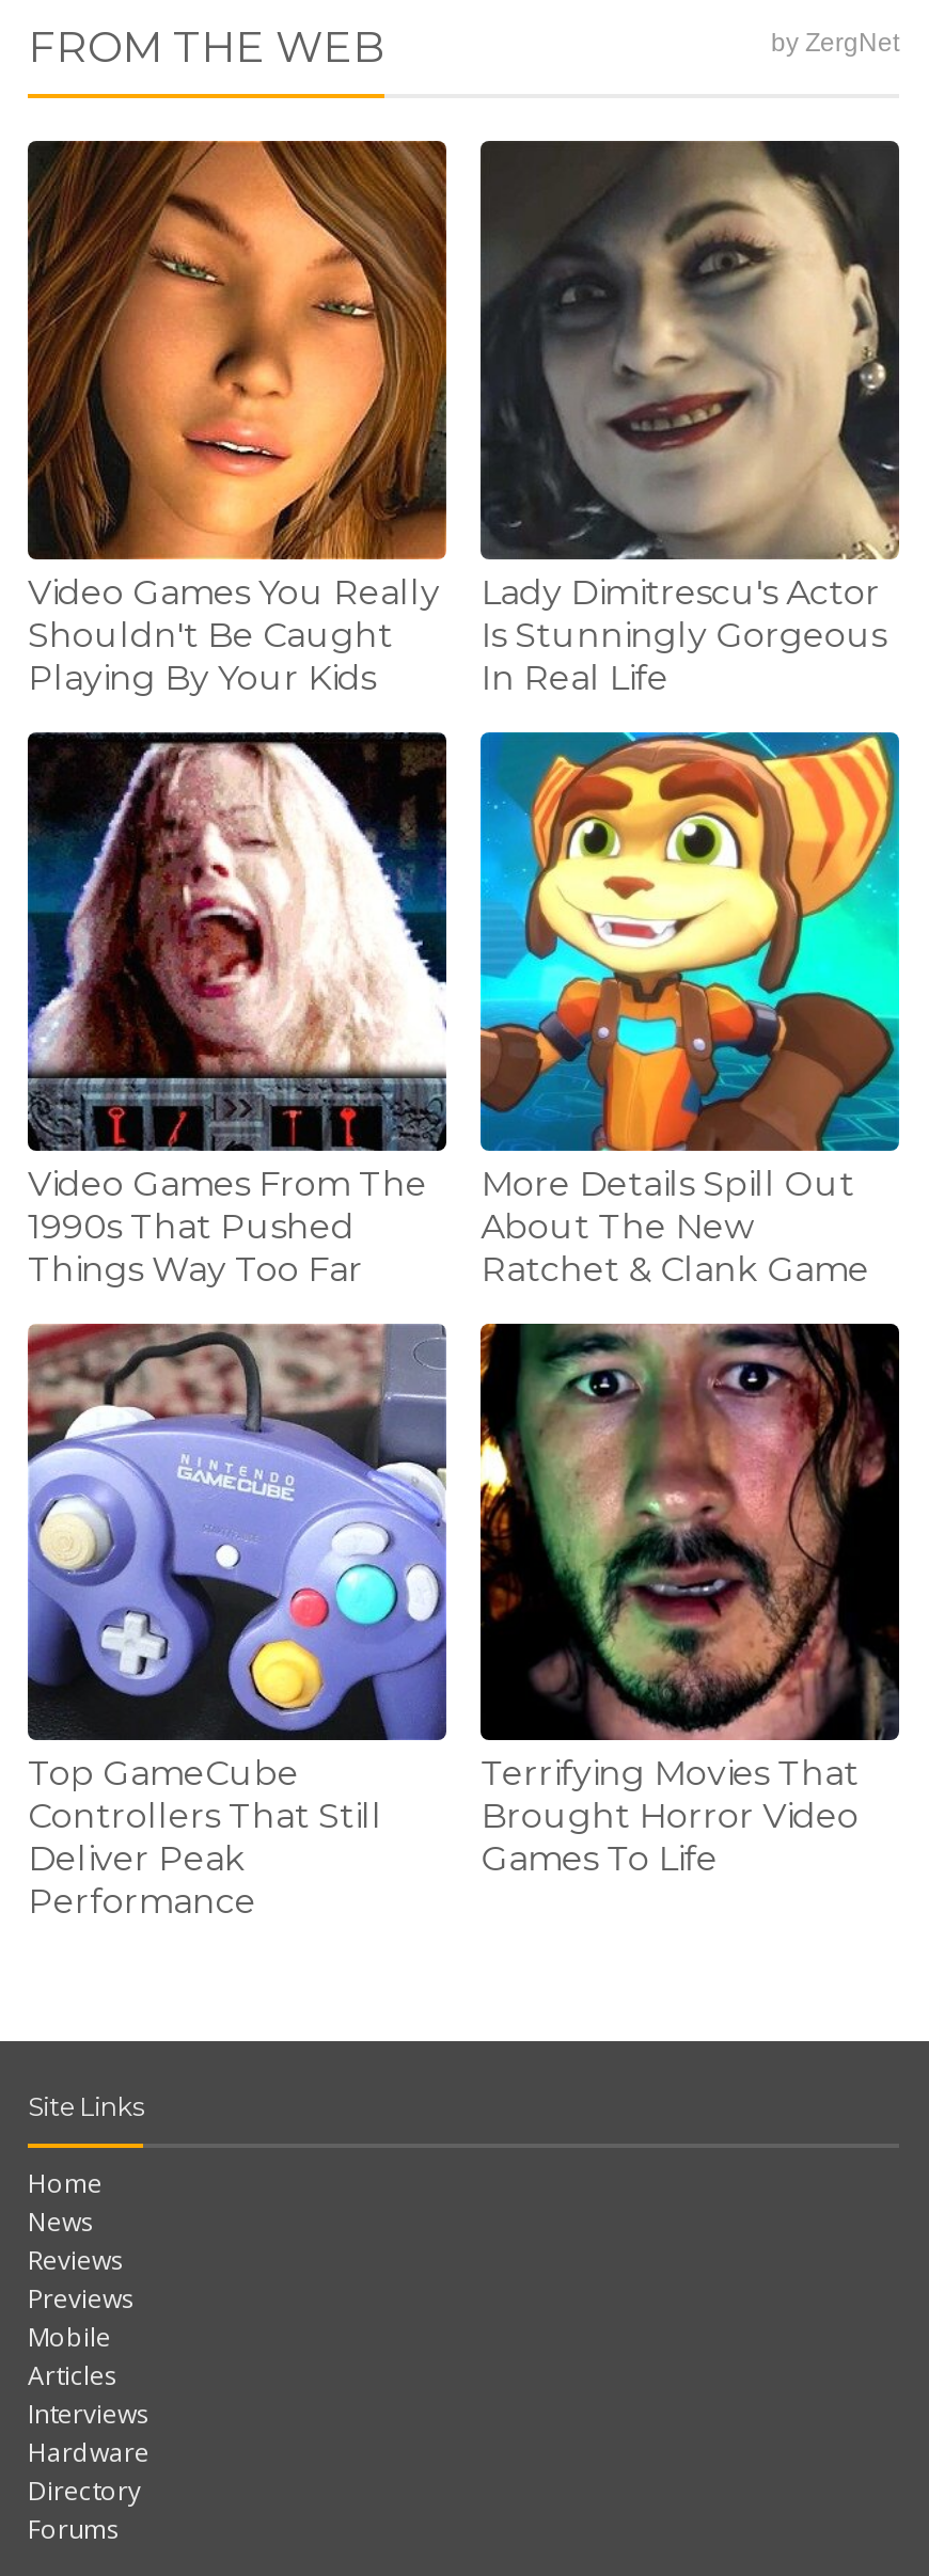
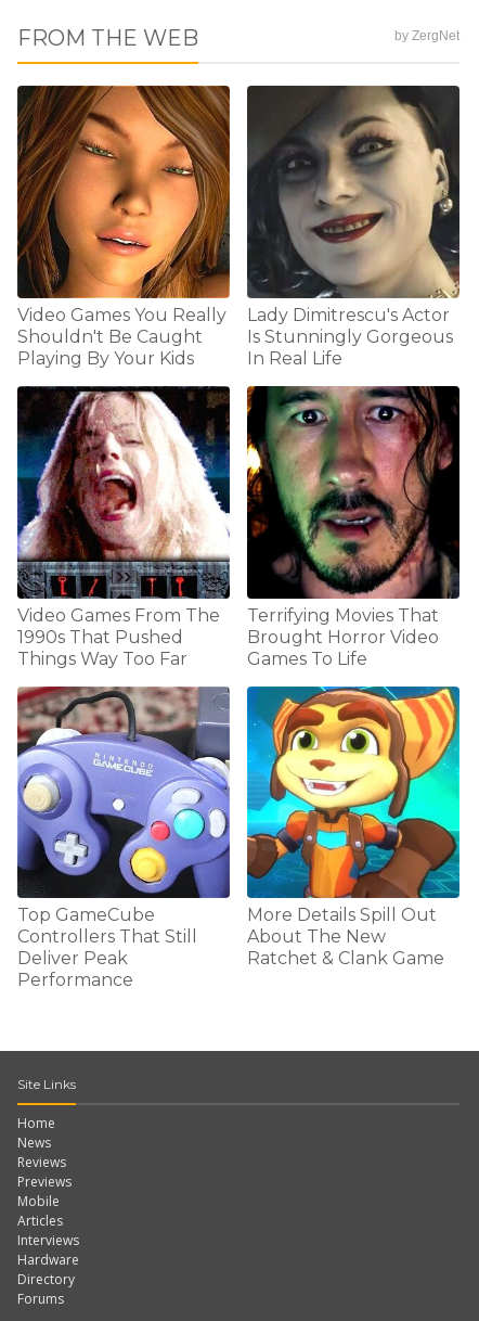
moved [478,730,901,1289] -> [246,685,461,969]: [image] | More Details Spill Out | About The New | Ratchet & Clank Game
moved [478,1322,901,1880] -> [246,385,461,669]: [image] | Terrifying Movies That | Brought Horror Video | Games To Life

